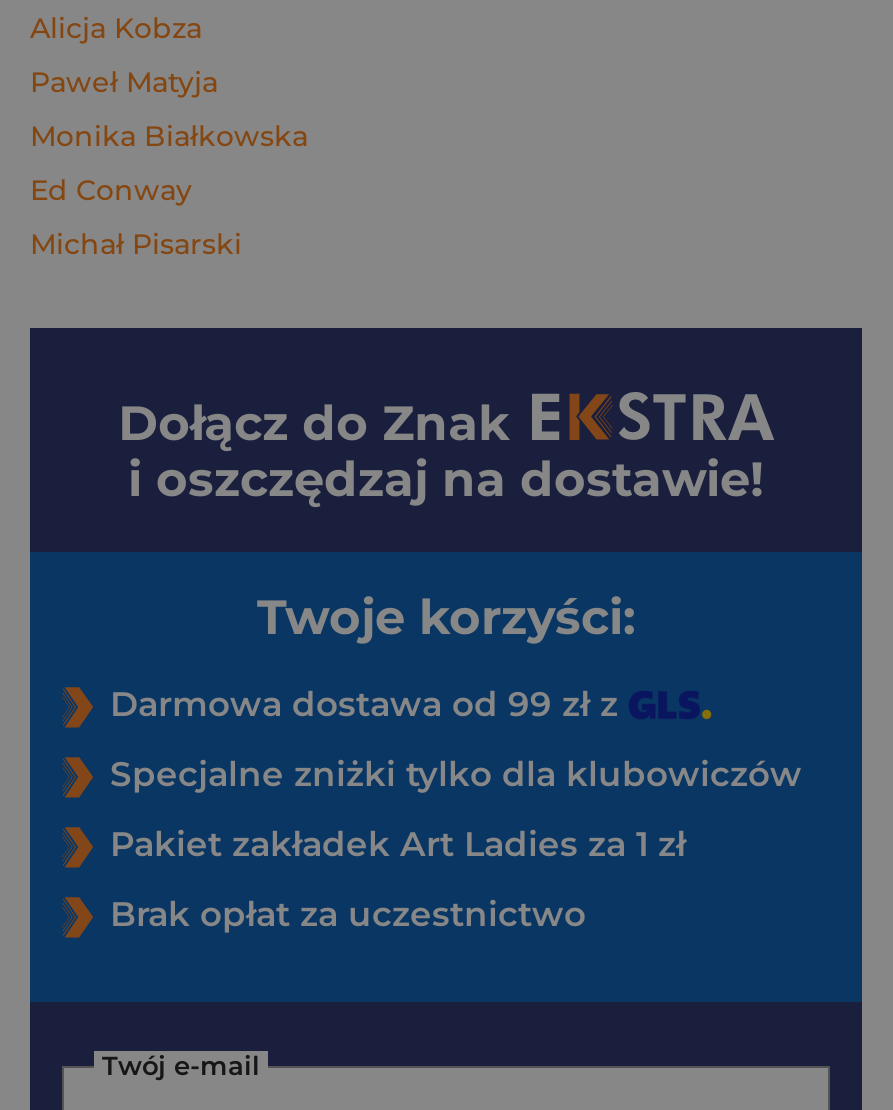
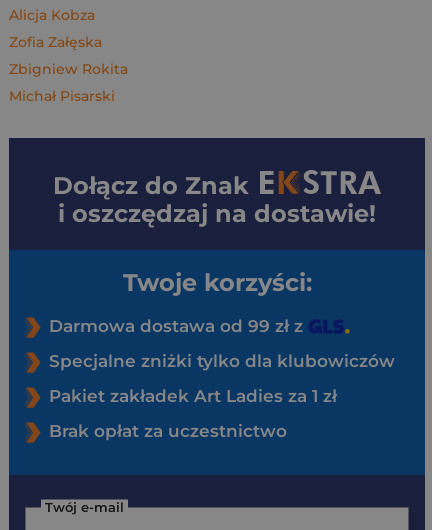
[30,64,308,208] Paweł Matyja | Monika Białkowska | Ed Conway -> [9,33,128,78] Zofia Załęska | Zbigniew Rokita

